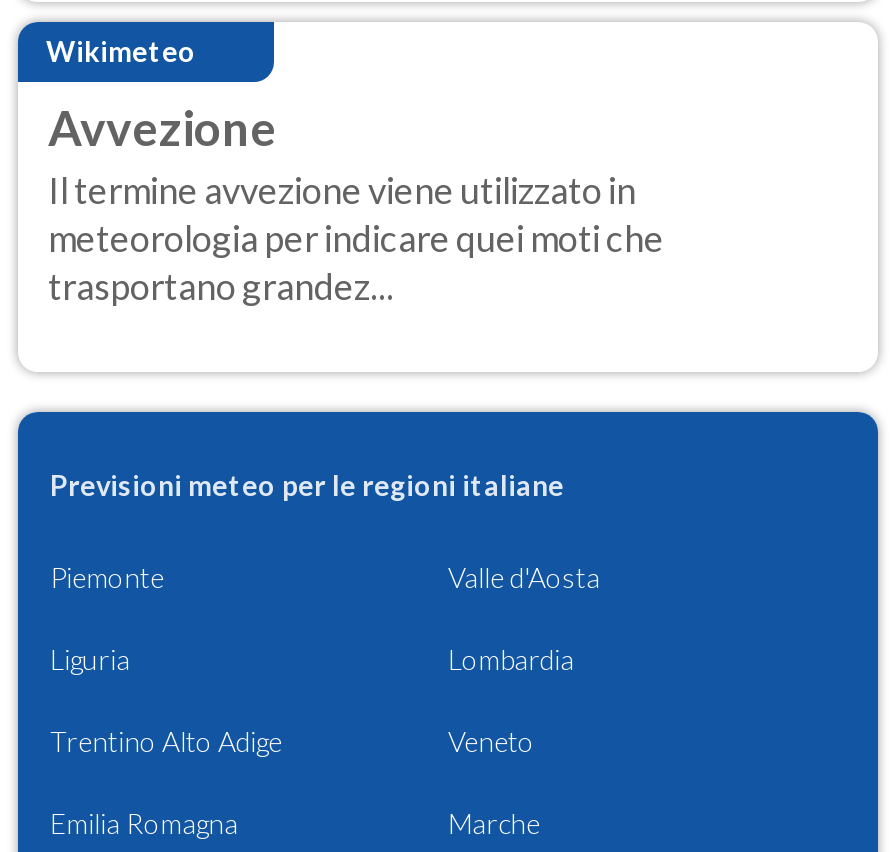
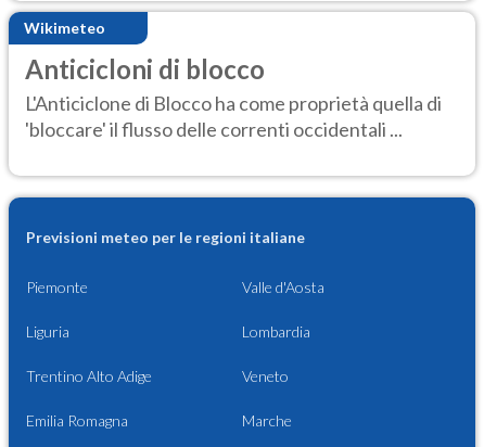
[48,97,664,308] Avvezione | Il termine avvezione viene utilizzato in | meteorologia per indicare quei moti che | trasportano grandez... -> [25,53,442,141] Anticicloni di blocco | L'Anticiclone di Blocco ha come proprietà quella di | 'bloccare' il flusso delle correnti occidentali ...

